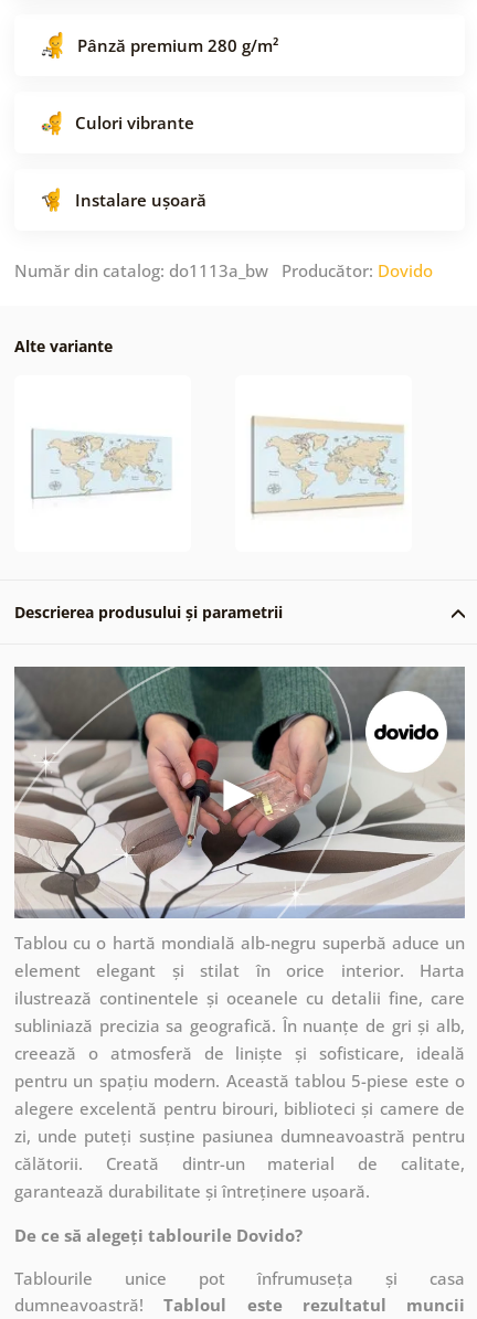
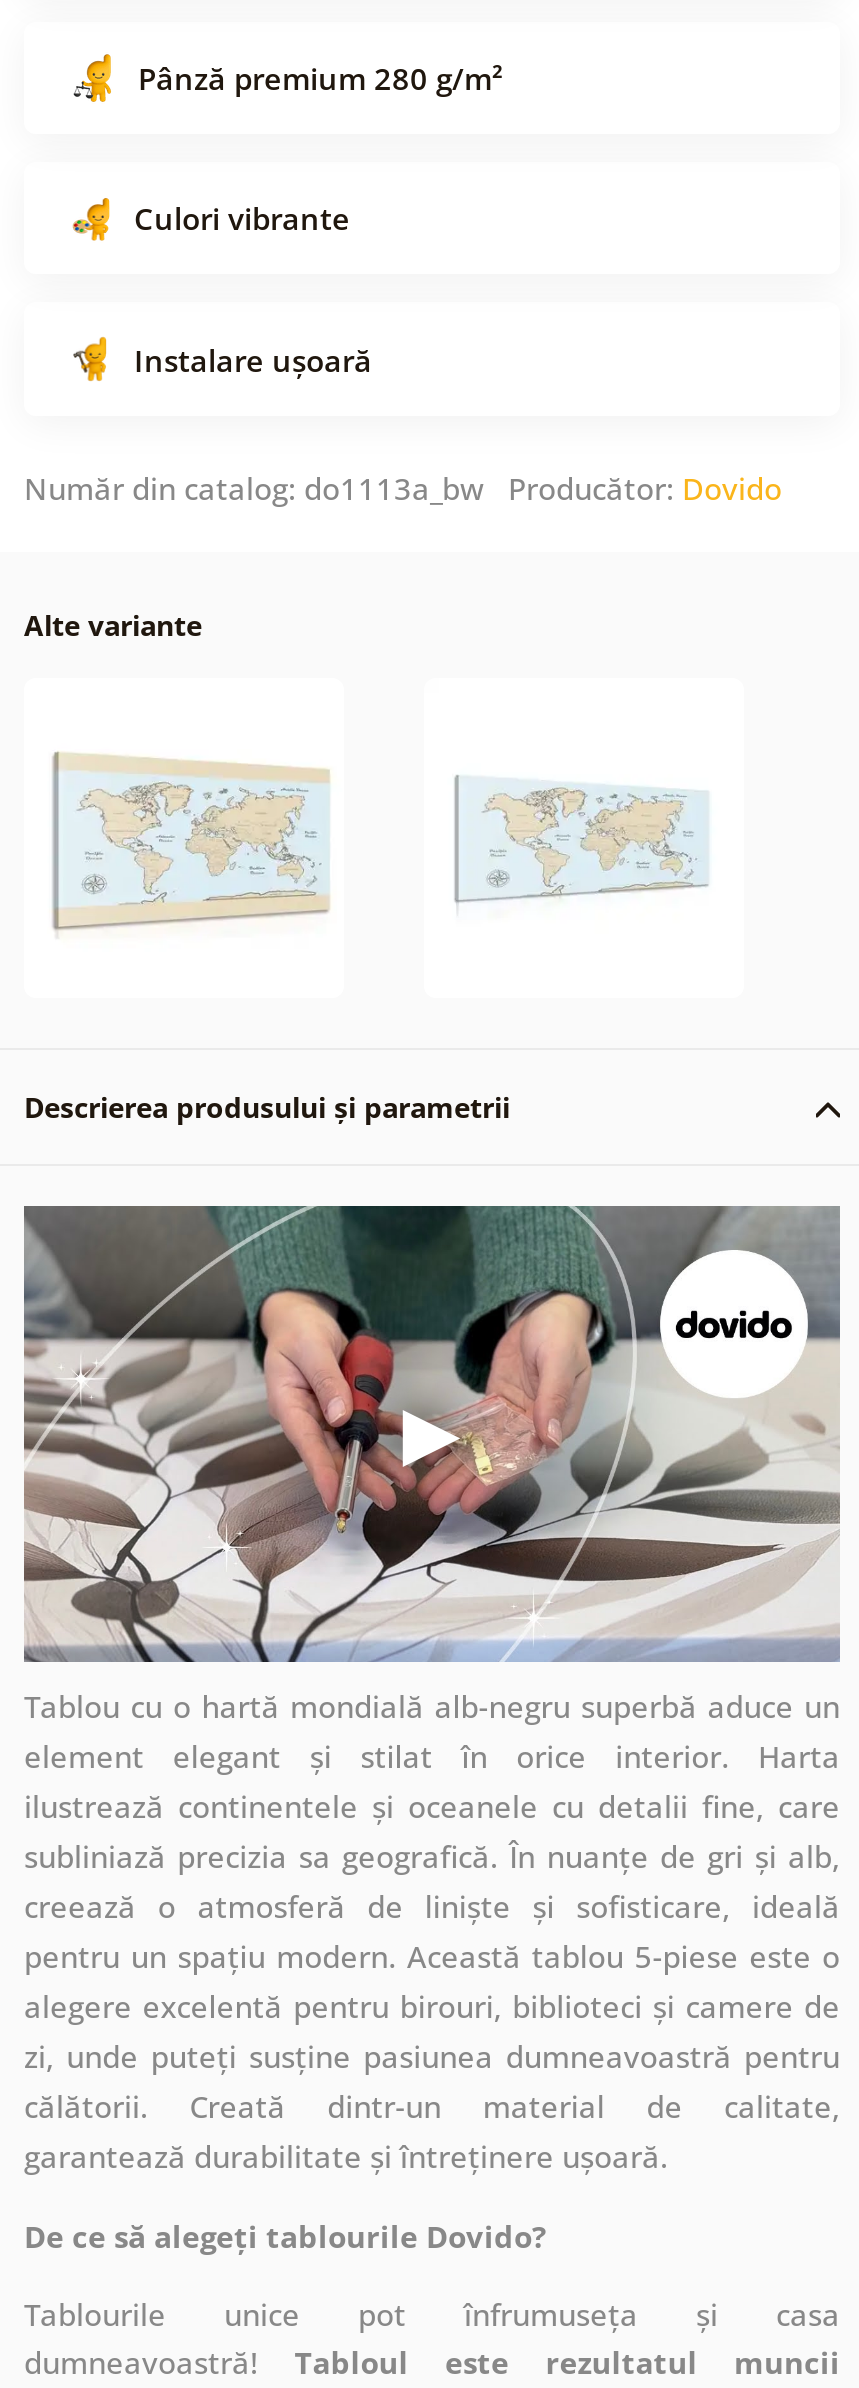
[31,416,182,513] [image] -> [52,750,330,932] [image]
[250,415,405,515] [image] -> [452,754,730,932] [image]

